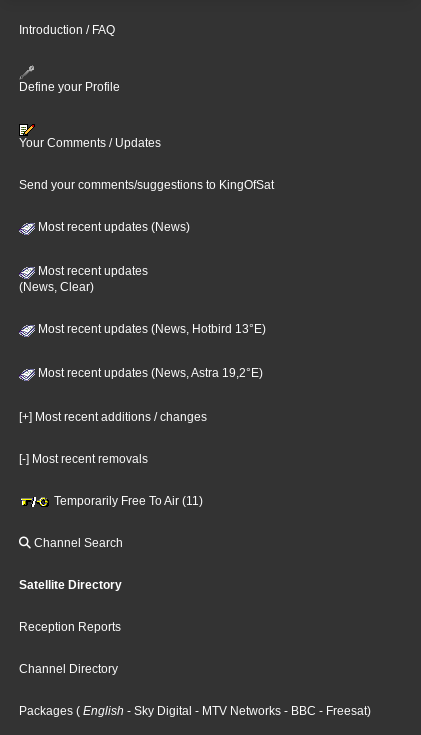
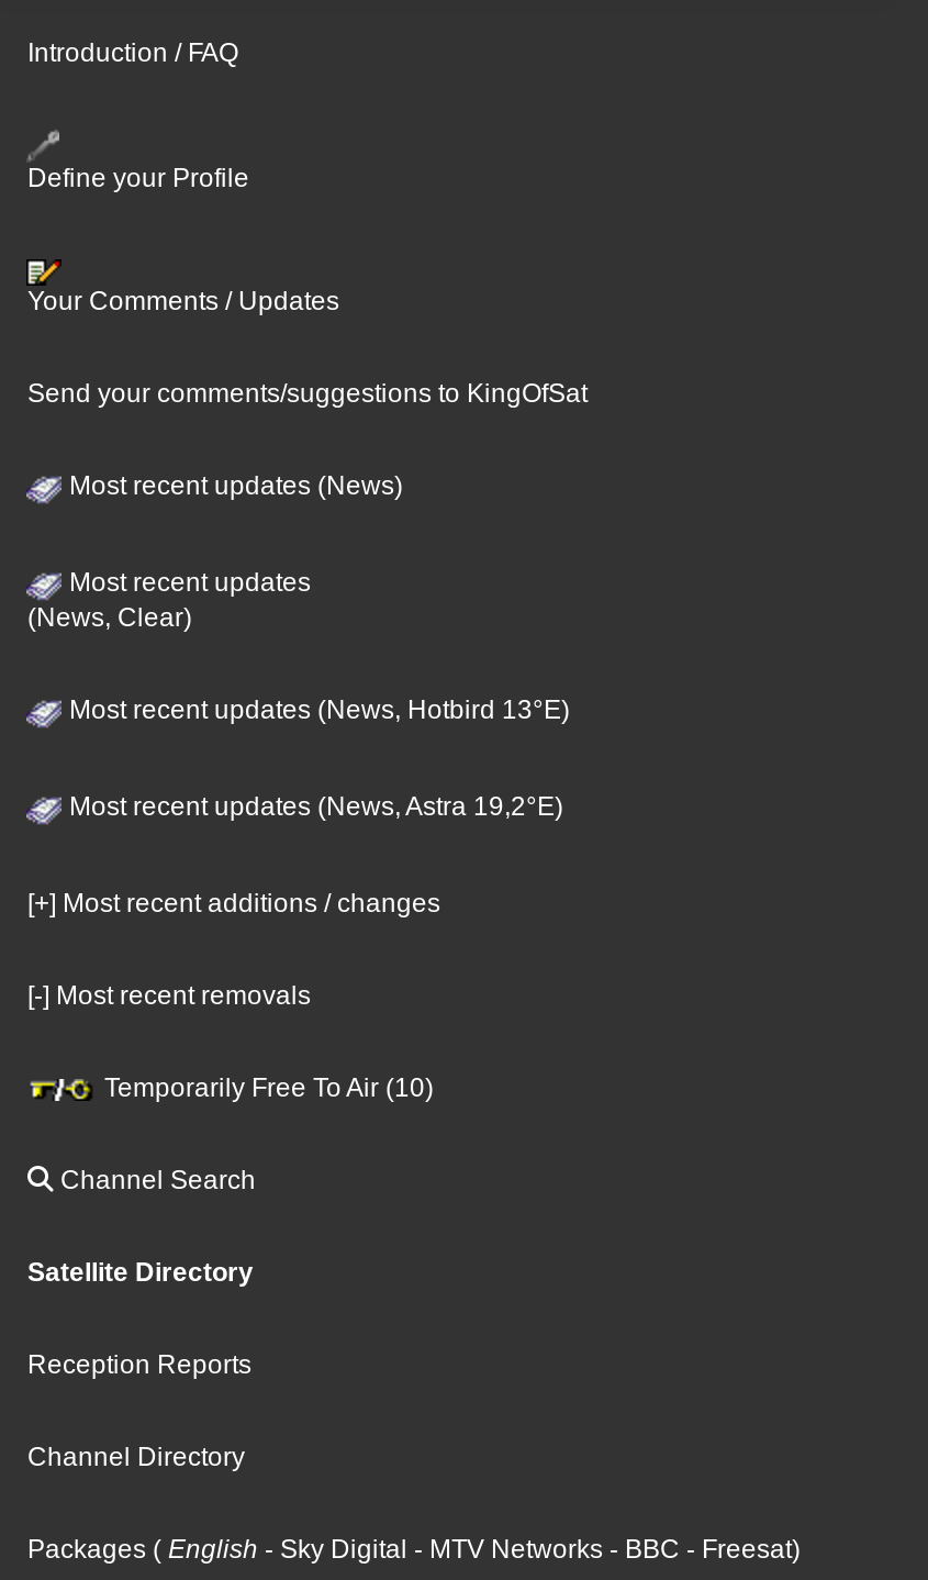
[51,494,203,508] Temporarily Free To Air (11) -> [98,1072,434,1103] Temporarily Free To Air (10)

